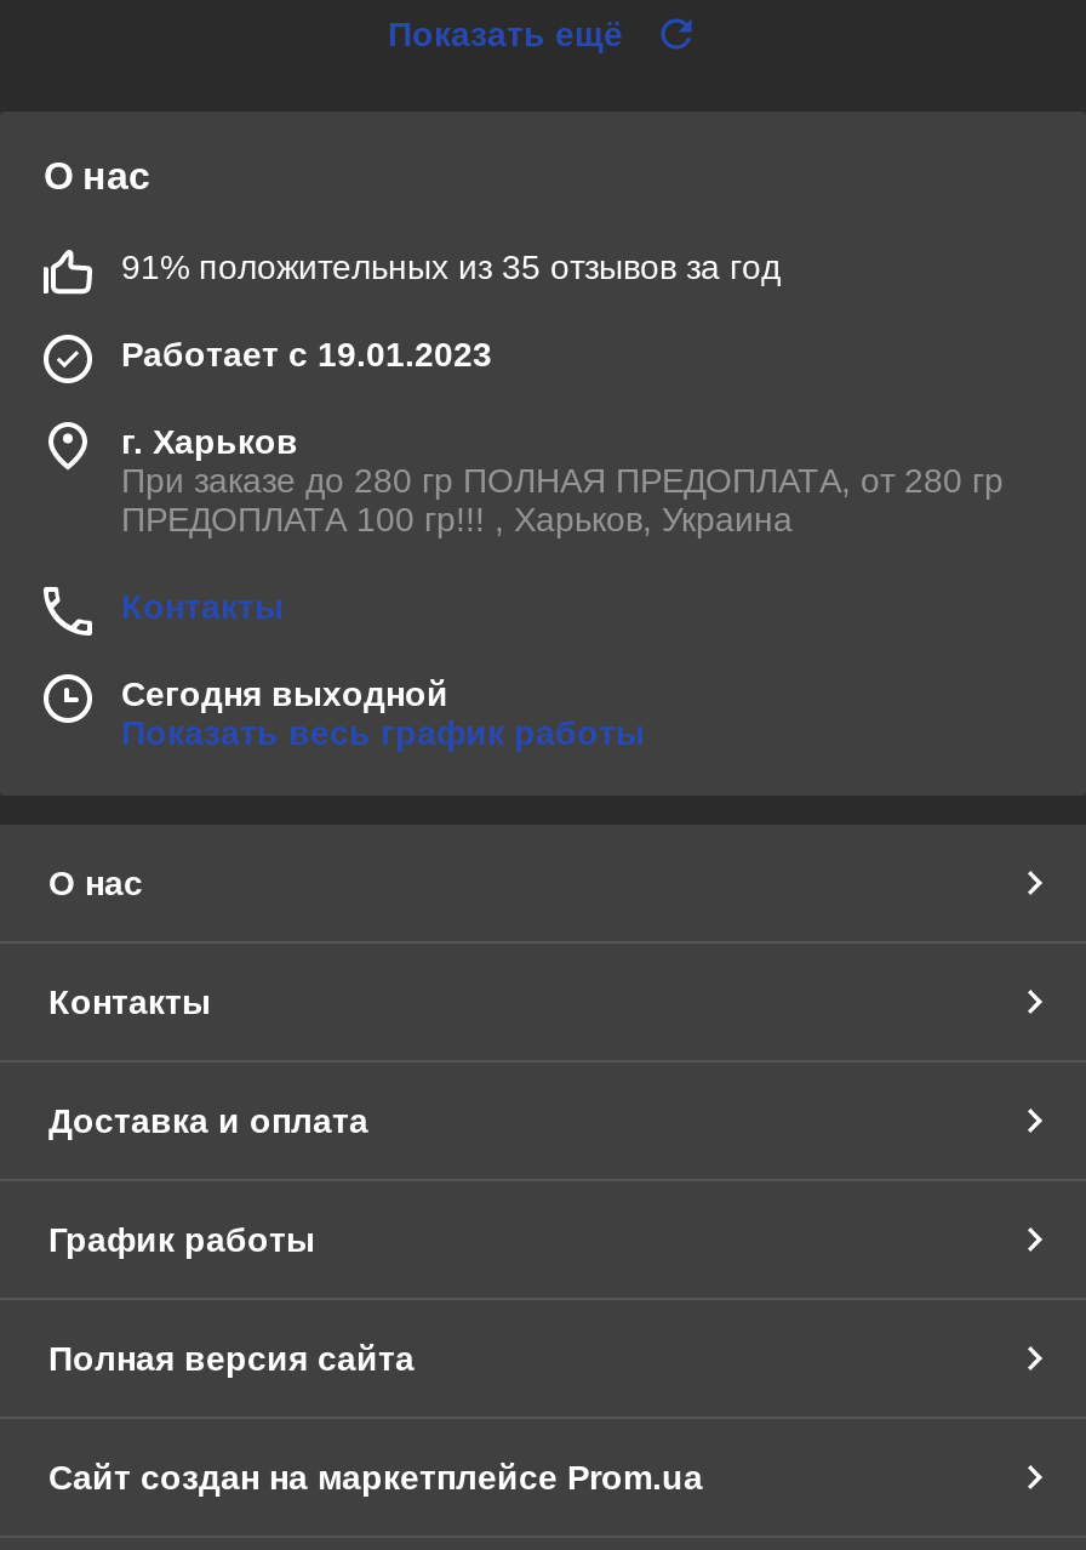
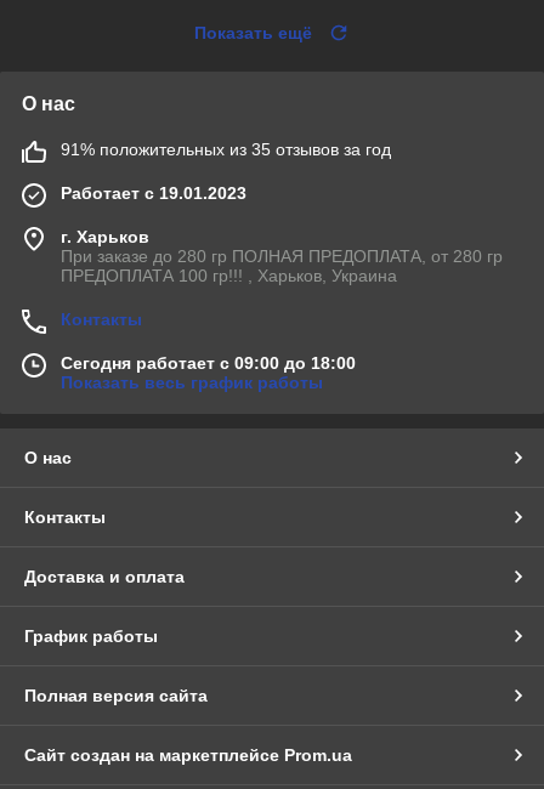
[121,674,448,713] Сегодня выходной -> [61,353,356,372] Сегодня работает с 09:00 до 18:00

